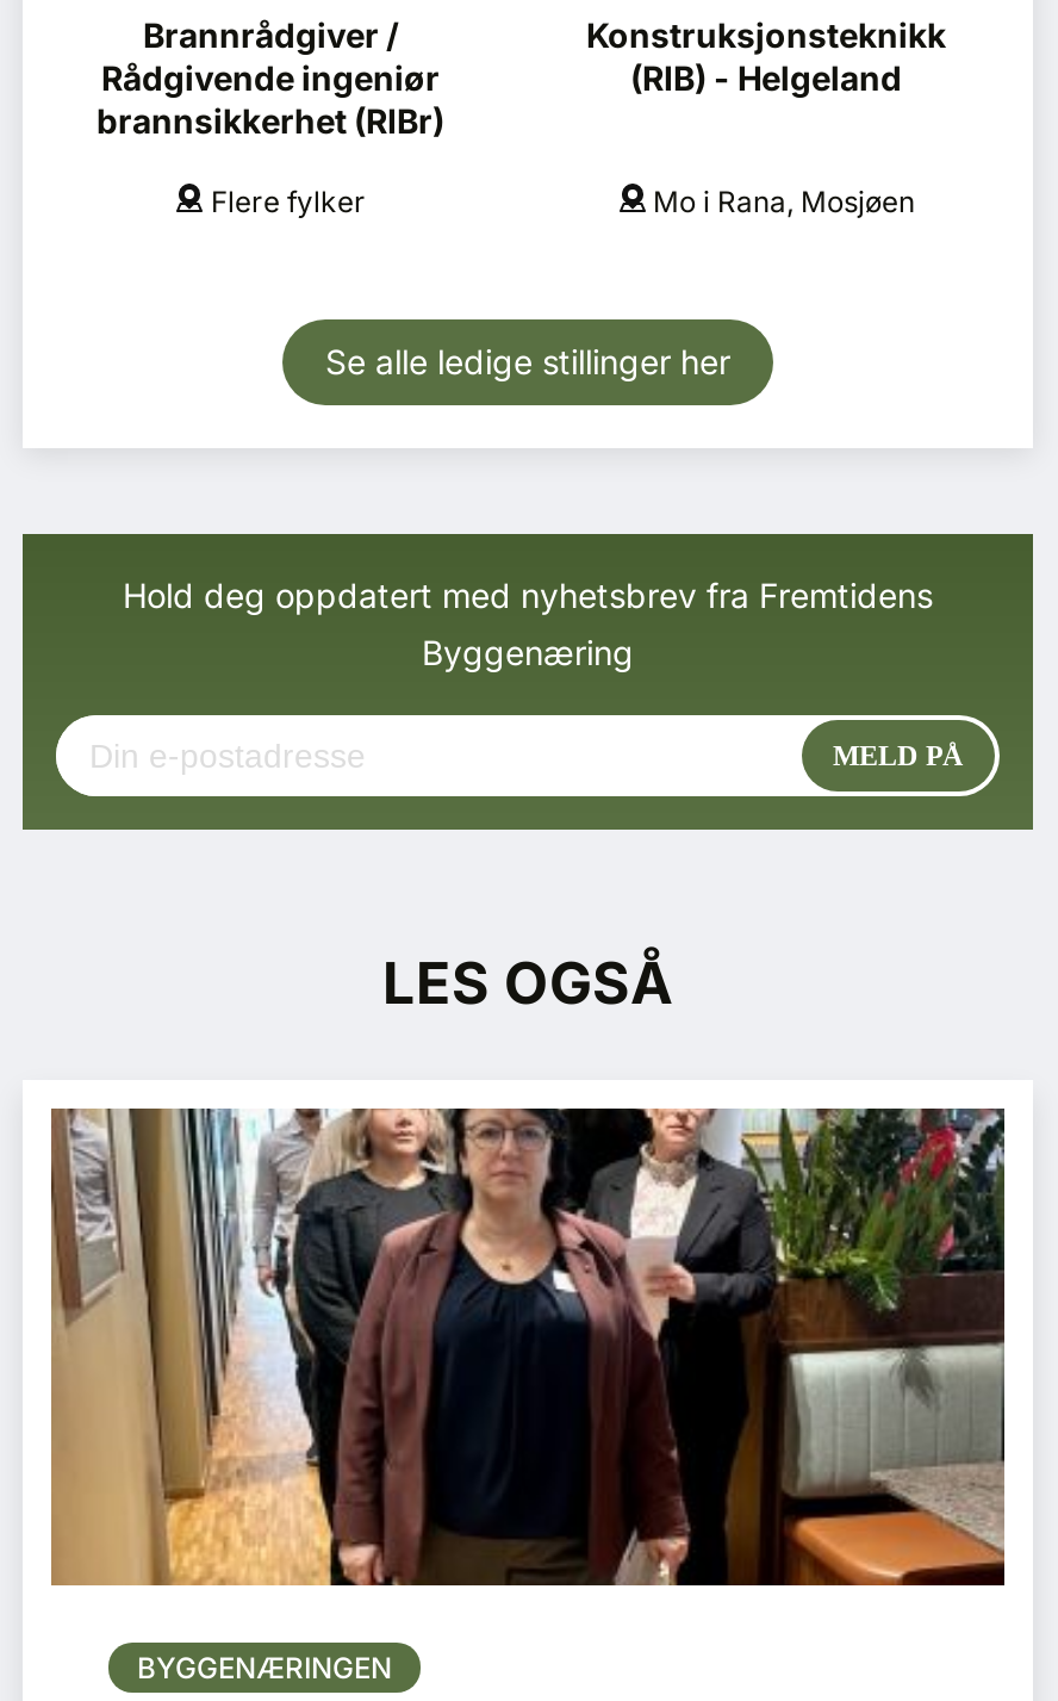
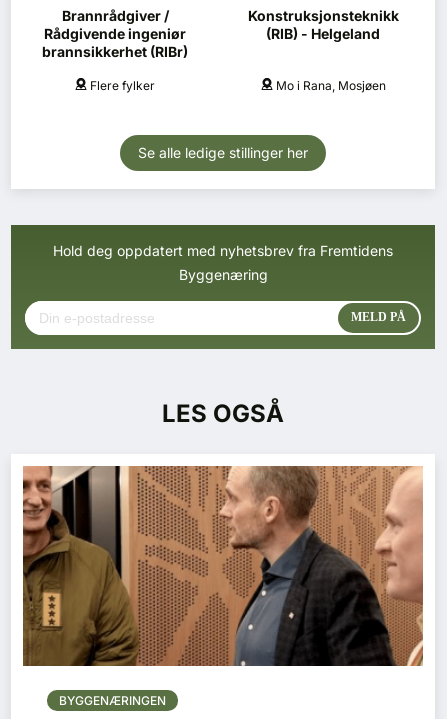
[49,1106,1007,1588] [image] -> [22,465,424,667] [image]

